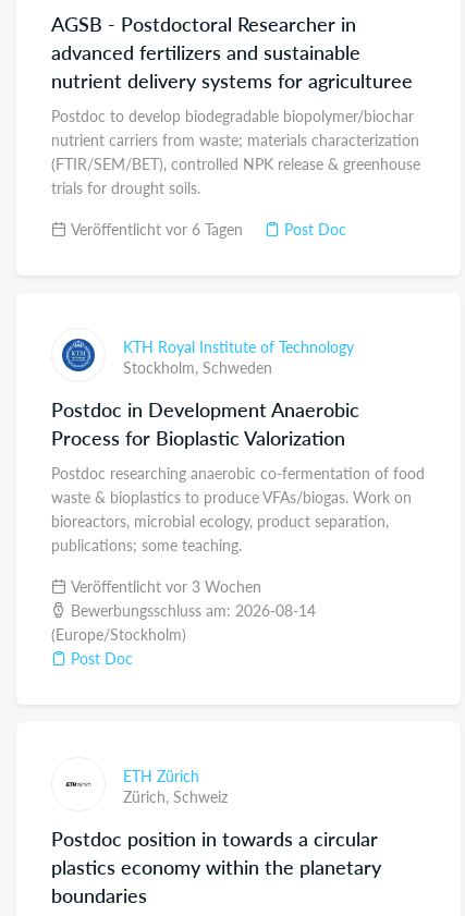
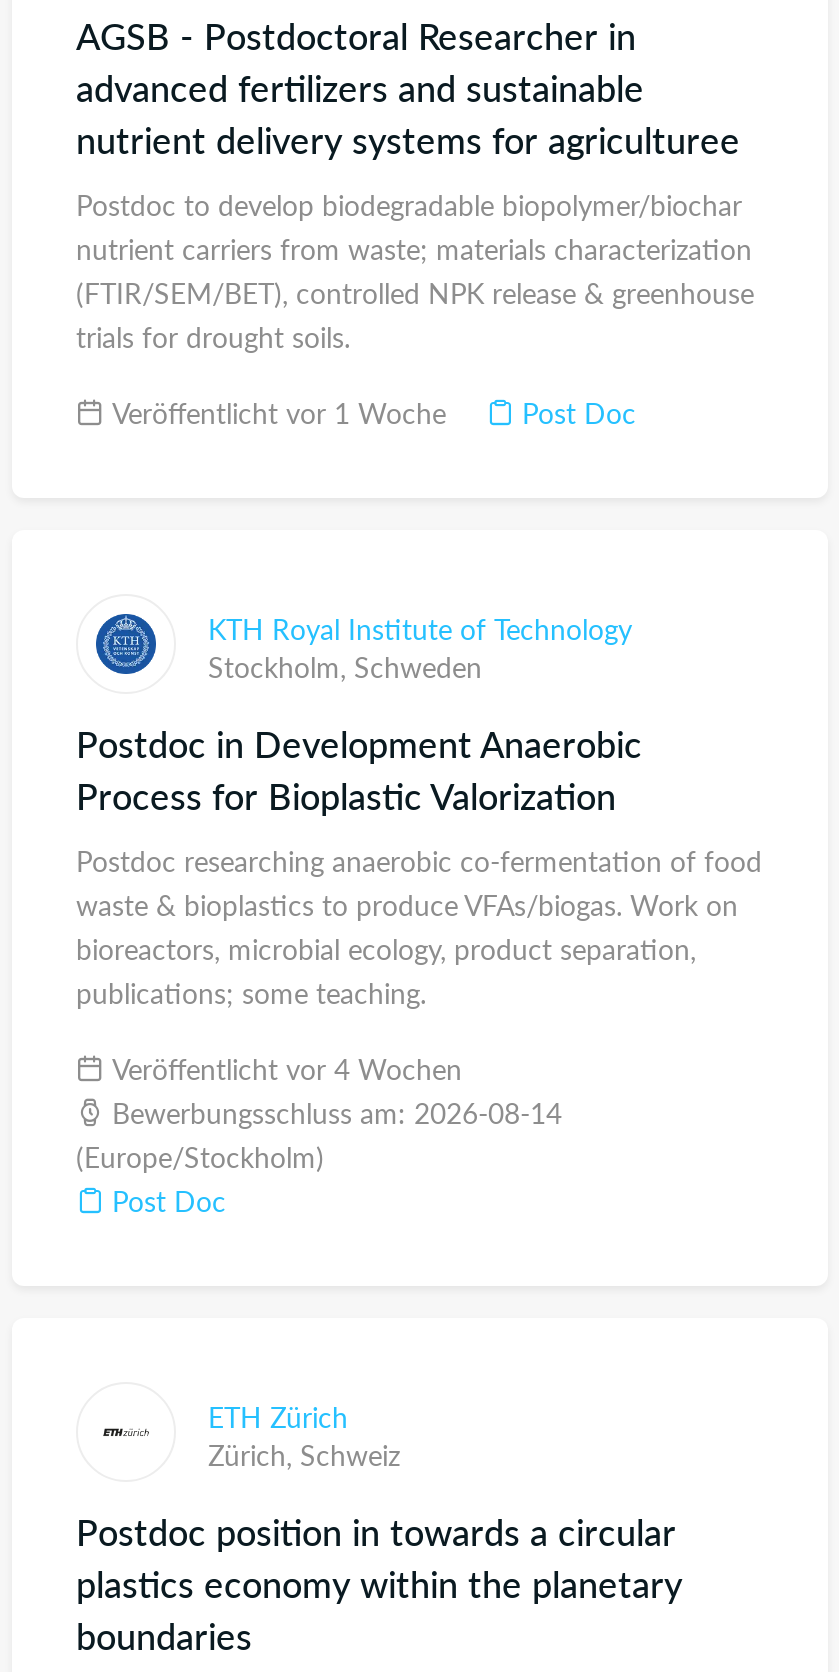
[66,218,243,240] Veröffentlicht vor 6 Tagen -> [104,392,446,432] Veröffentlicht vor 1 Woche
[66,575,261,597] Veröffentlicht vor 3 Wochen -> [104,1048,462,1088] Veröffentlicht vor 4 Wochen

